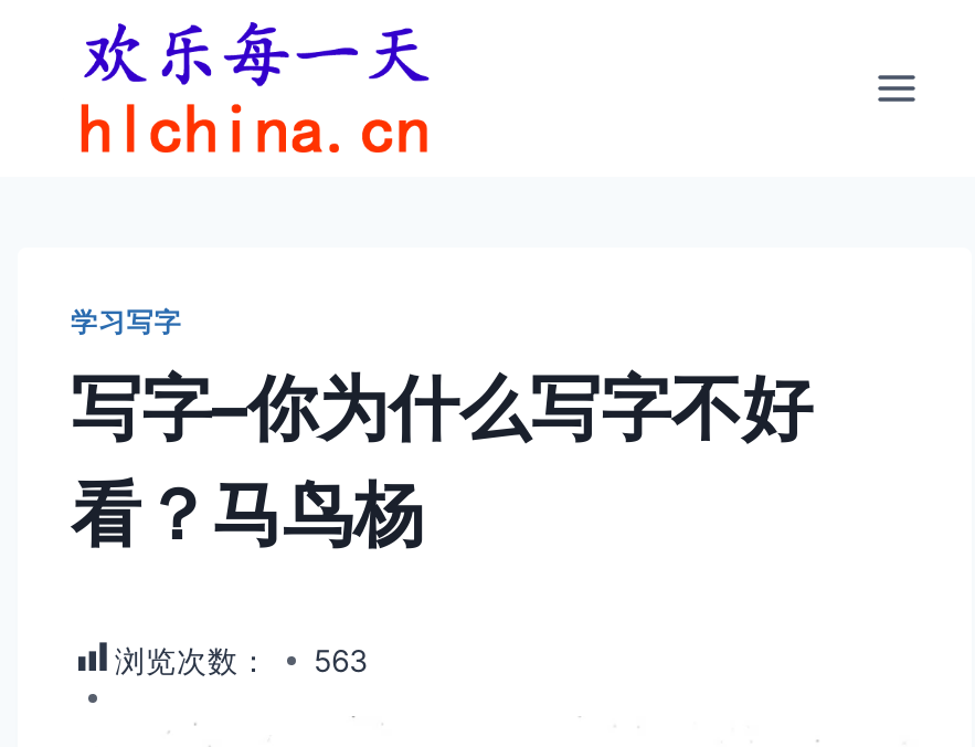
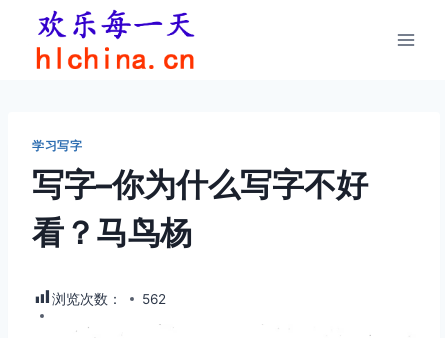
[115,643,369,678] 浏览次数： 563 -> [52,291,166,307] 浏览次数： 562

